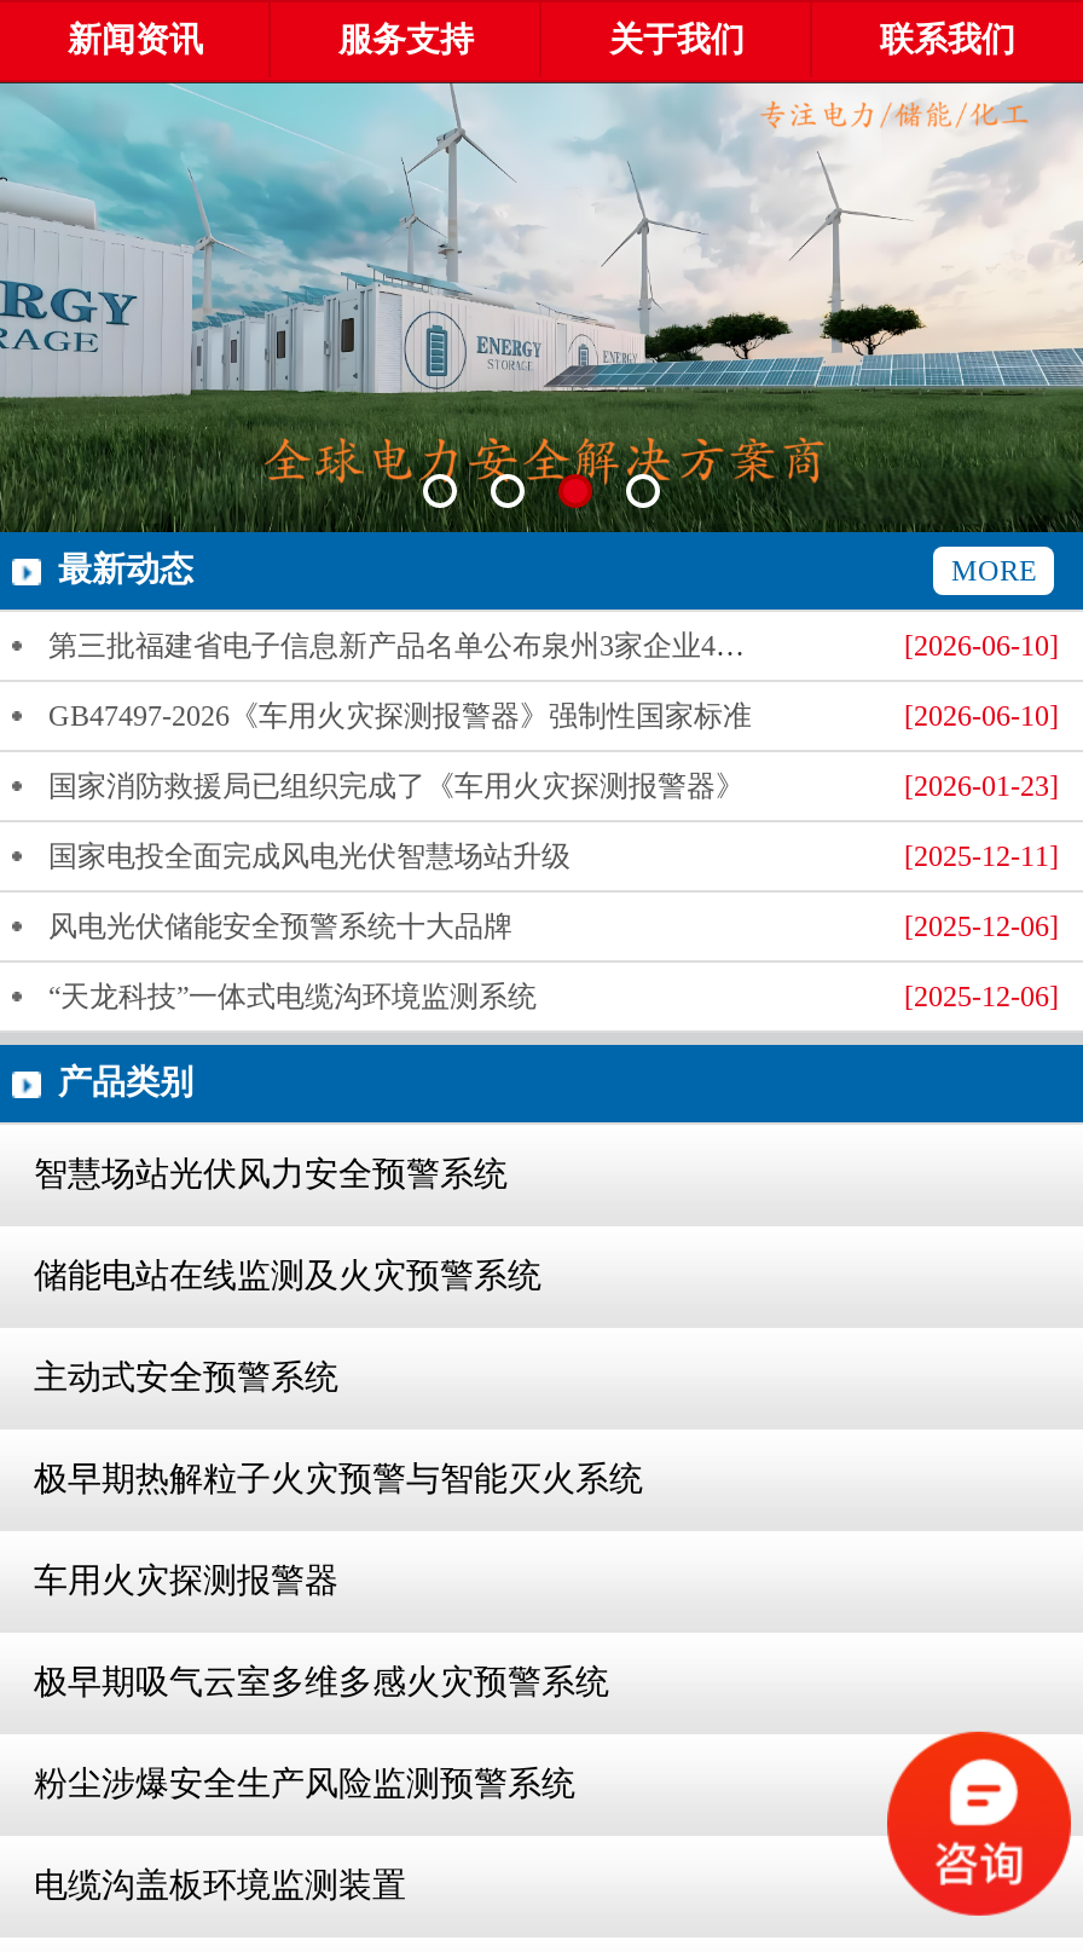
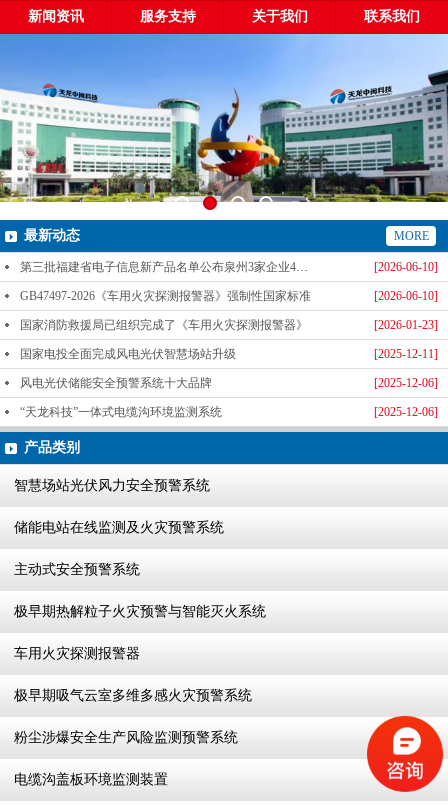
[7,80,1076,535] [image] -> [3,33,445,221] [image]

